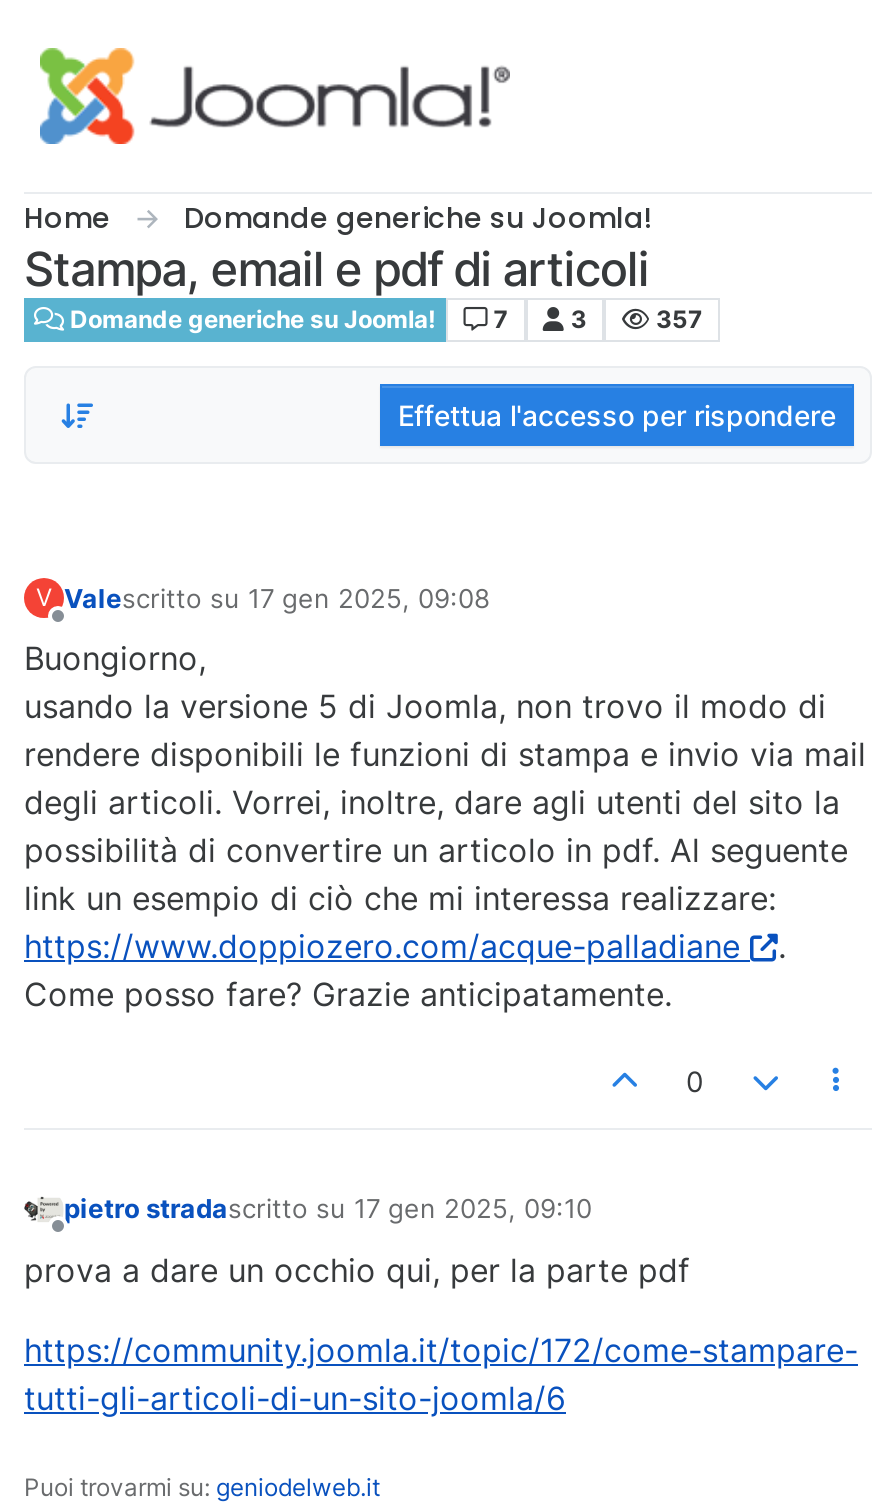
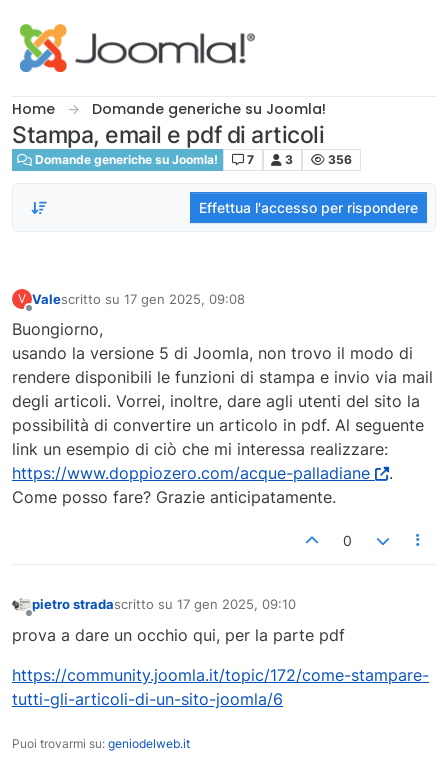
[656,304,702,334] 357 -> [328,152,352,167] 356

